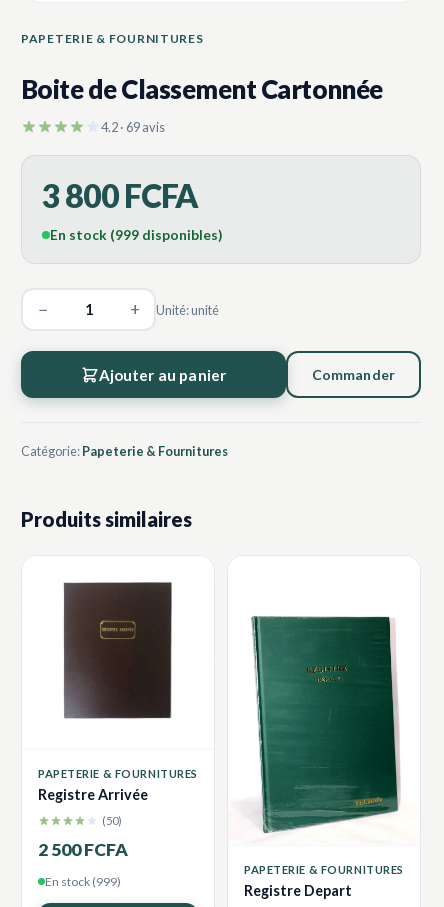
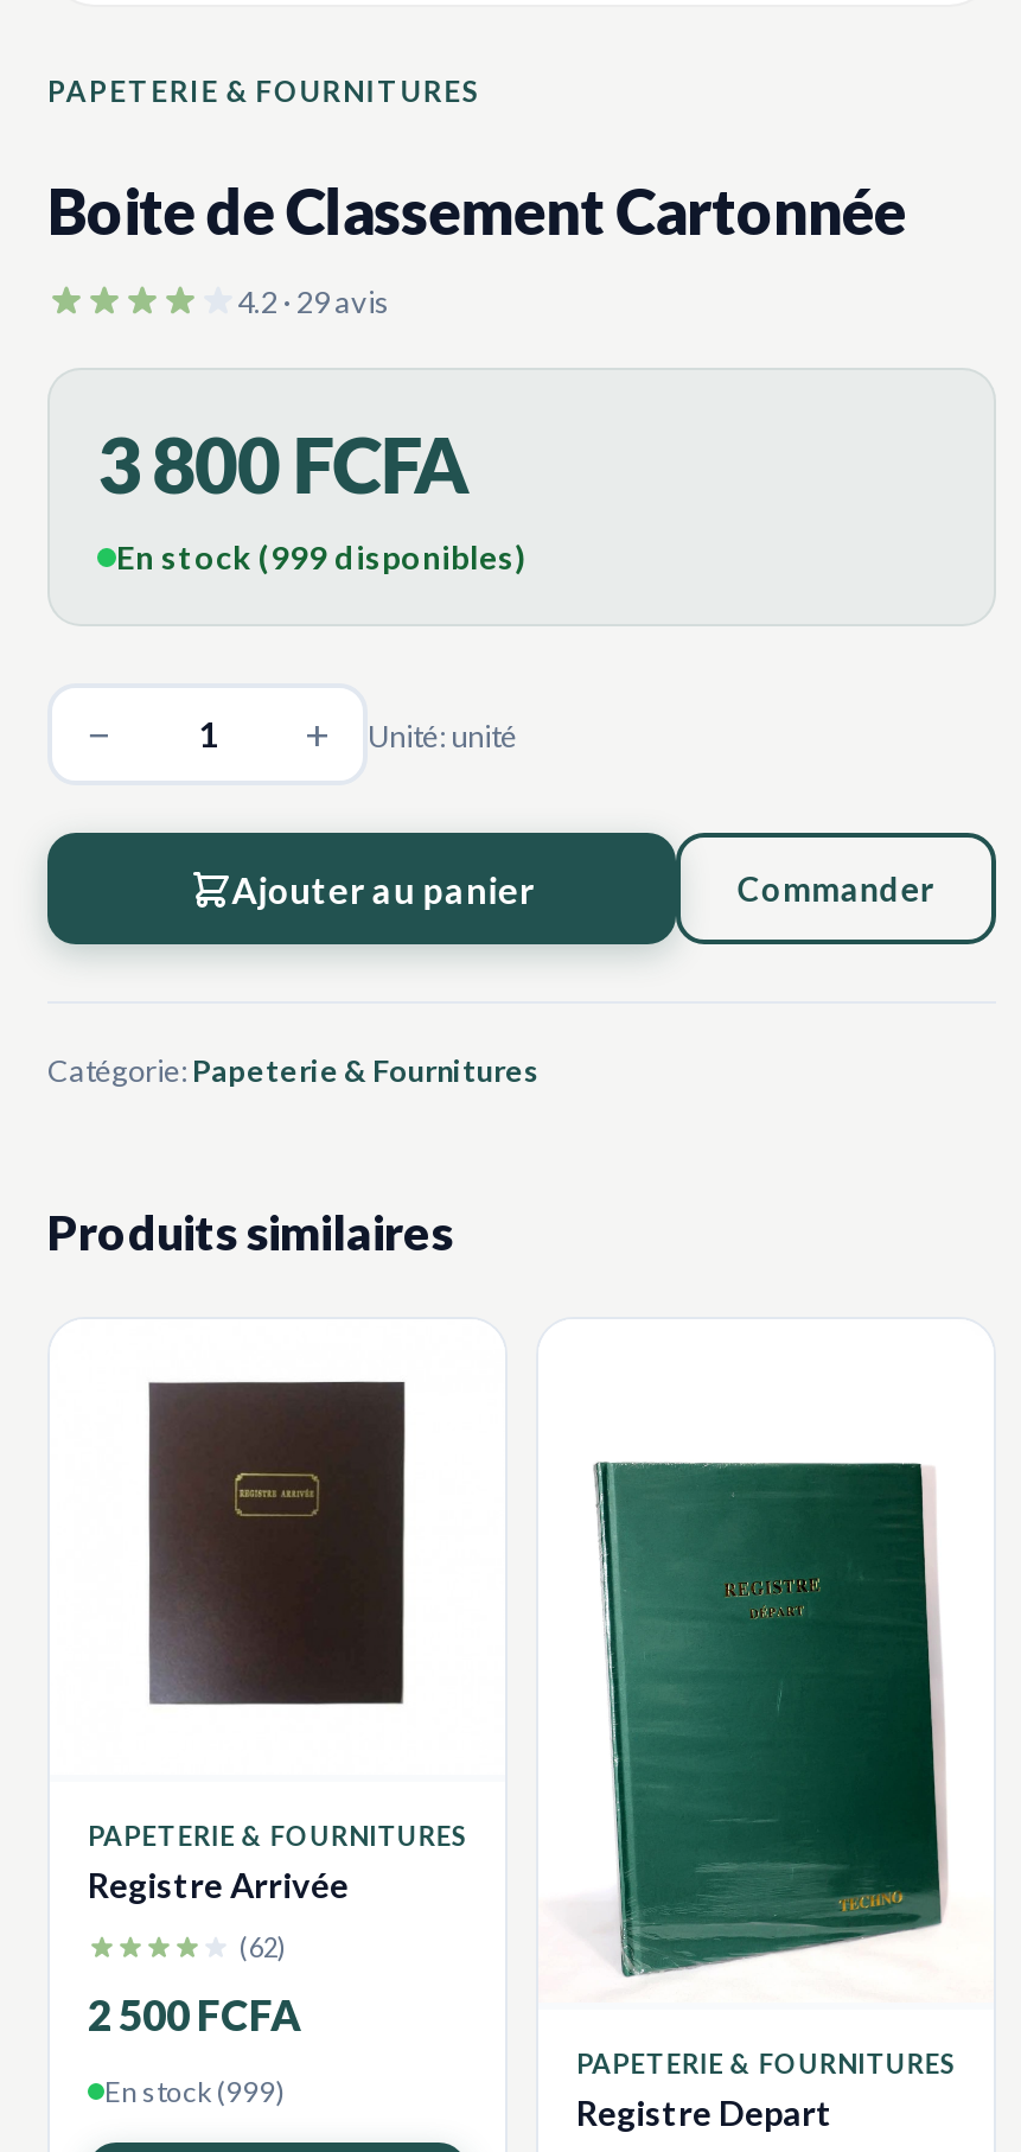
[101,119,165,135] 4.2 · 69 avis -> [237,283,389,321] 4.2 · 29 avis
[102,814,122,827] (50) -> [240,1932,287,1962] (62)

